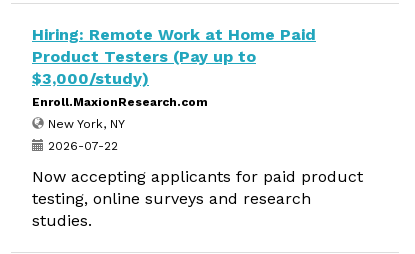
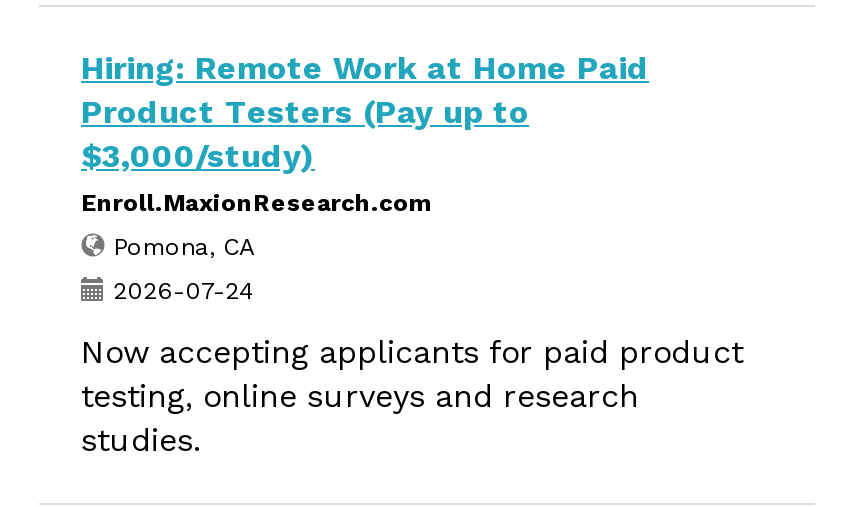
[44,117,125,131] New York, NY -> [105,233,255,261] Pomona, CA
[44,139,118,153] 2026-07-22 -> [105,277,253,305] 2026-07-24

